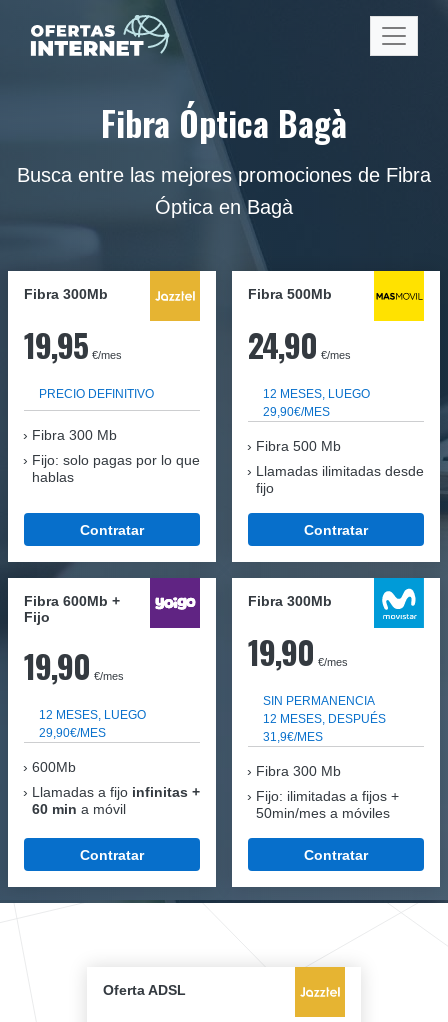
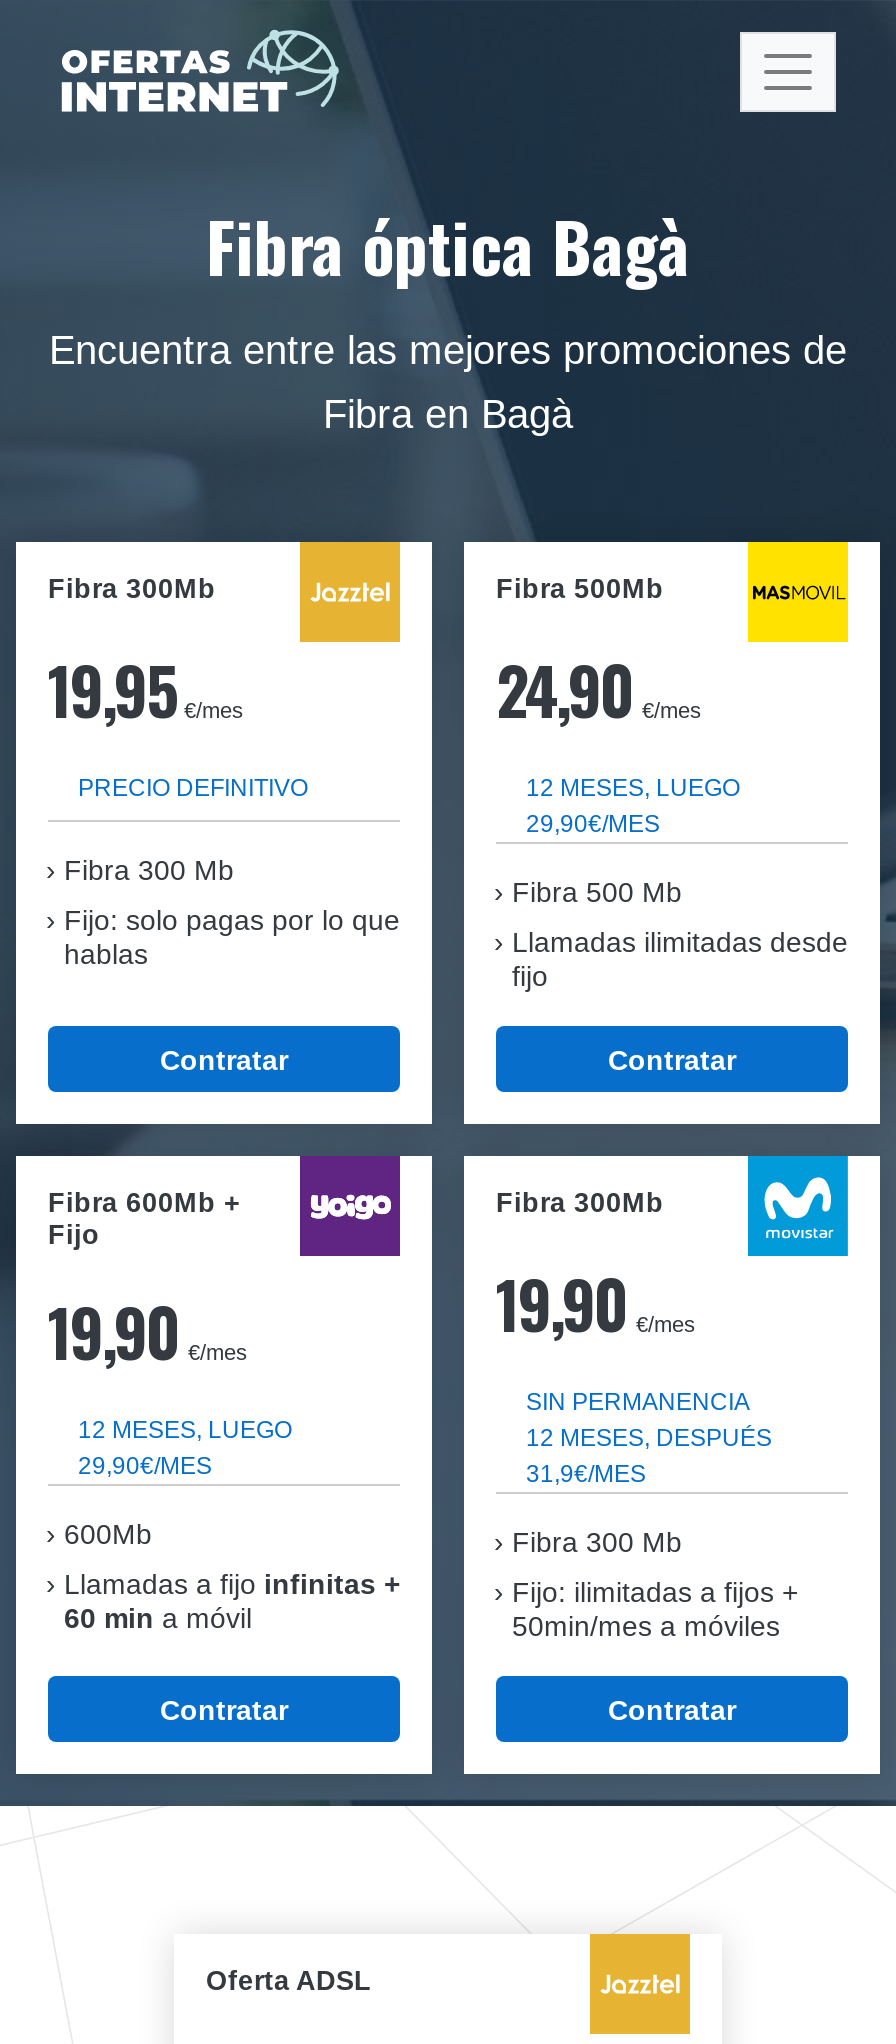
[17,98,431,186] Fibra Óptica Bagà | Busca entre las mejores promociones de Fibra -> [49,196,847,372] Fibra óptica Bagà | Encuentra entre las mejores promociones de
[155,196,293,218] Óptica en Bagà -> [323,392,573,436] Fibra en Bagà

